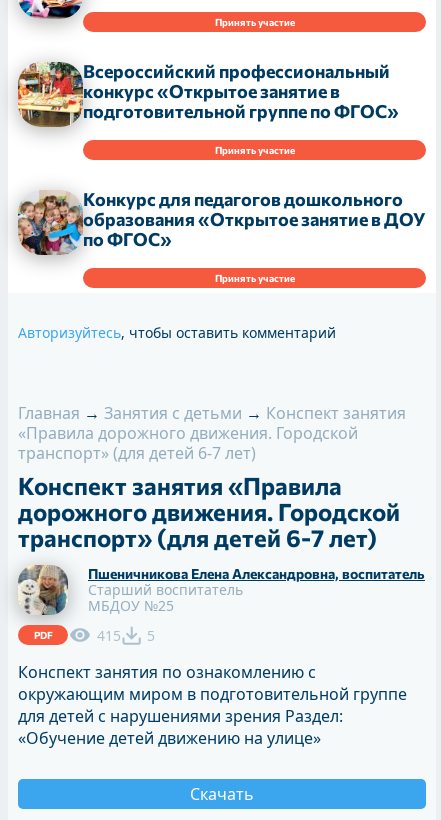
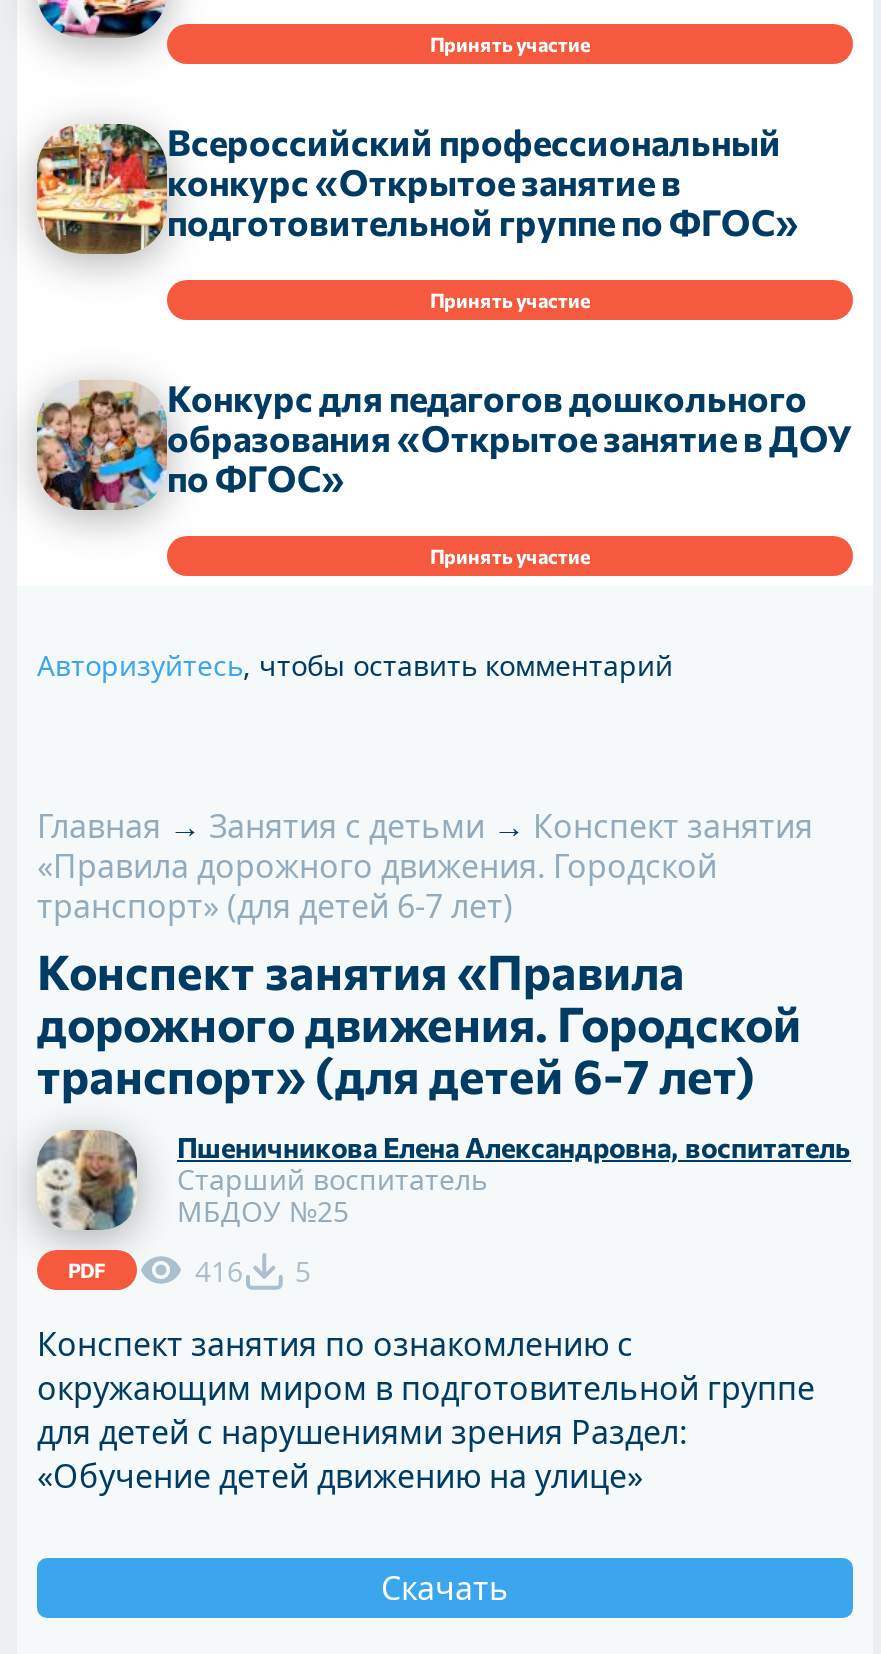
[97,626,155,645] 415 5 -> [195,1252,311,1290] 416 5

